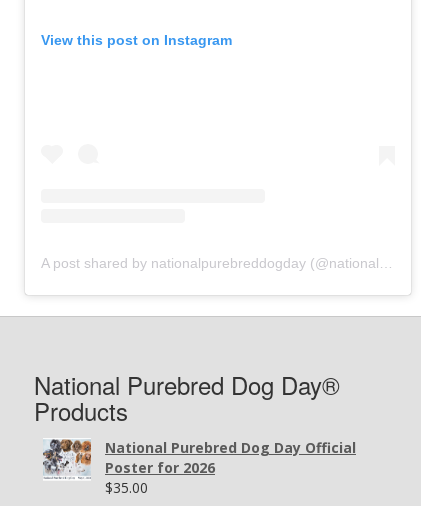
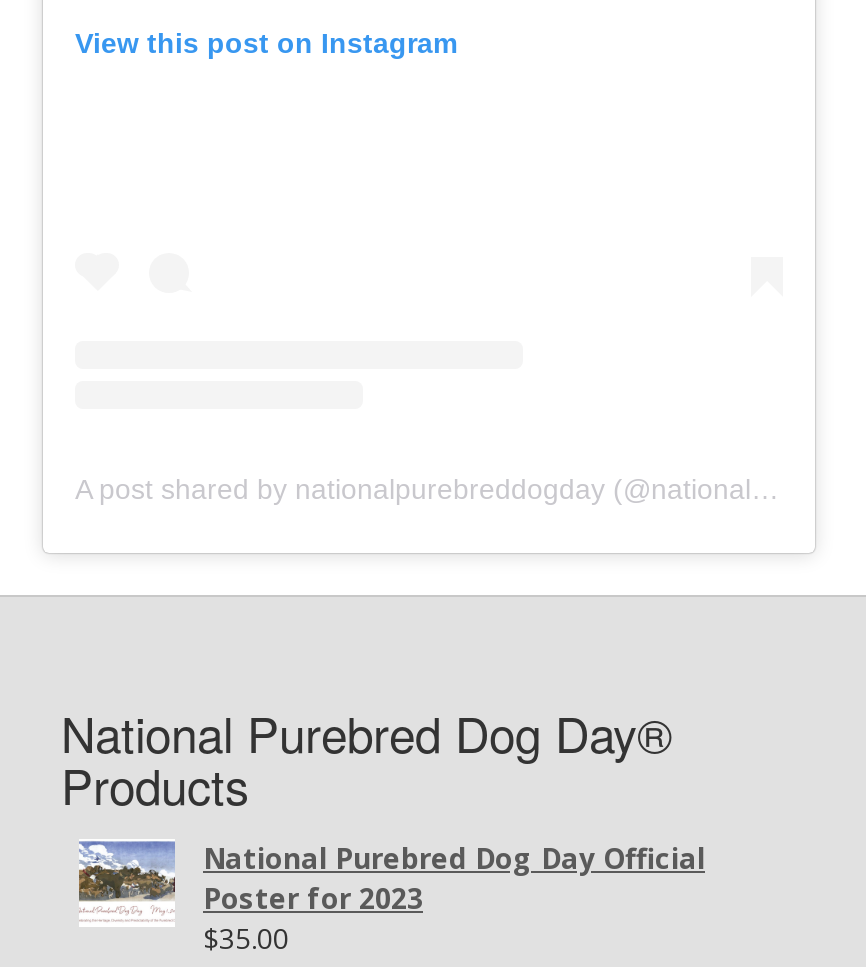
[42,438,215,480] [image] | Poster for 2026 -> [77,840,423,920] [image] | Poster for 2023

